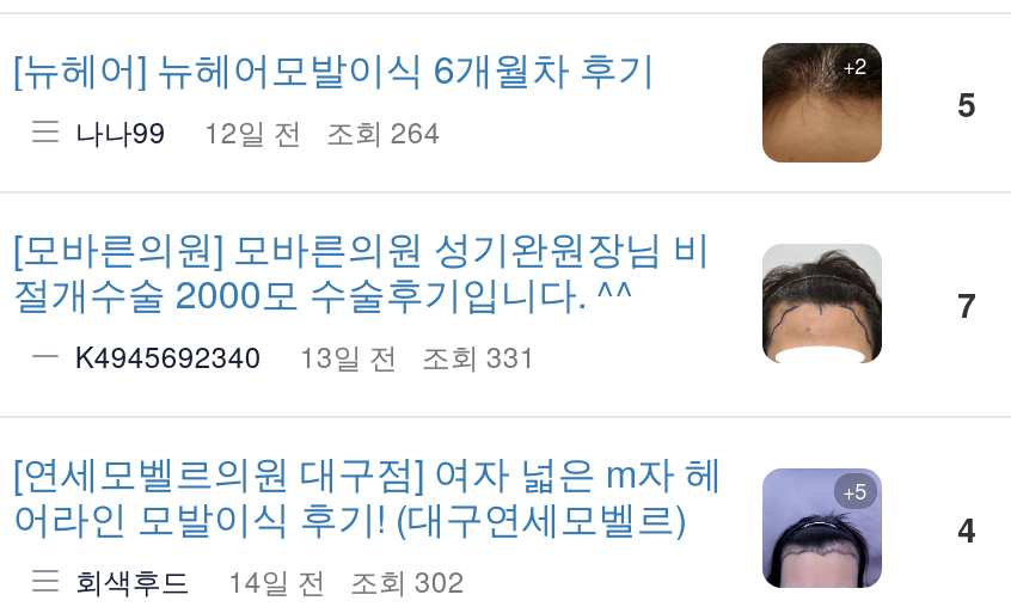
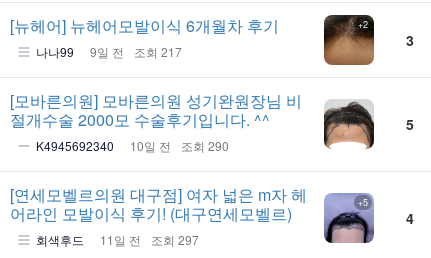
[957,78,977,126] 5 -> [406,30,414,50] 3
[75,109,441,150] 나나99 12일 전 조회 264 -> [36,43,182,60] 나나99 9일 전 조회 217
[957,280,977,328] 7 -> [406,114,414,134] 5
[75,334,536,375] K4945692340 13일 전 조회 331 -> [36,137,229,154] K4945692340 10일 전 조회 290
[75,559,465,599] 회색후드 14일 전 조회 302 -> [36,231,199,248] 회색후드 11일 전 조회 297

